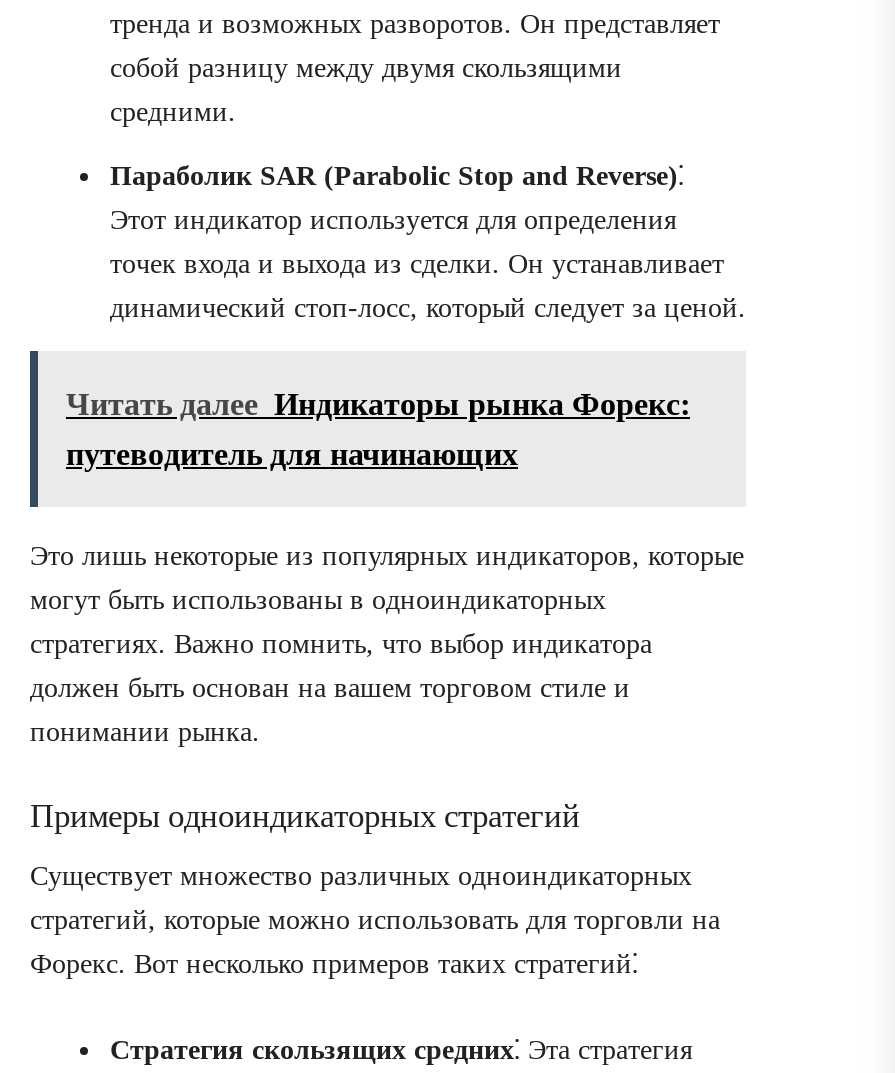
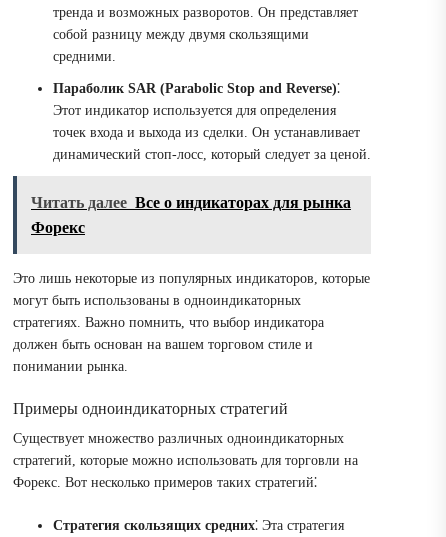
[66,387,690,421] Читать далее Индикаторы рынка Форекс: -> [31,194,351,211] Читать далее Все о индикаторах для рынка
[66,437,518,471] путеводитель для начинающих -> [31,219,85,236] Форекс

